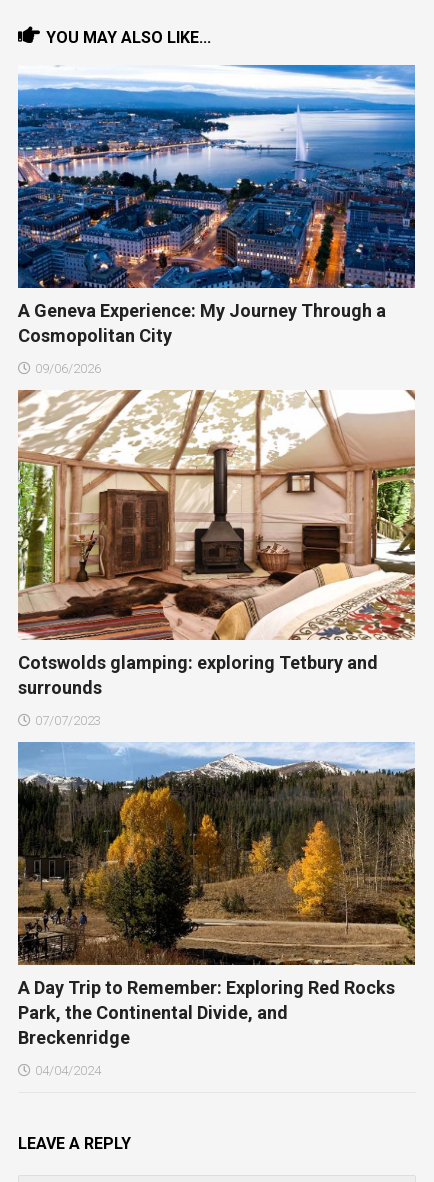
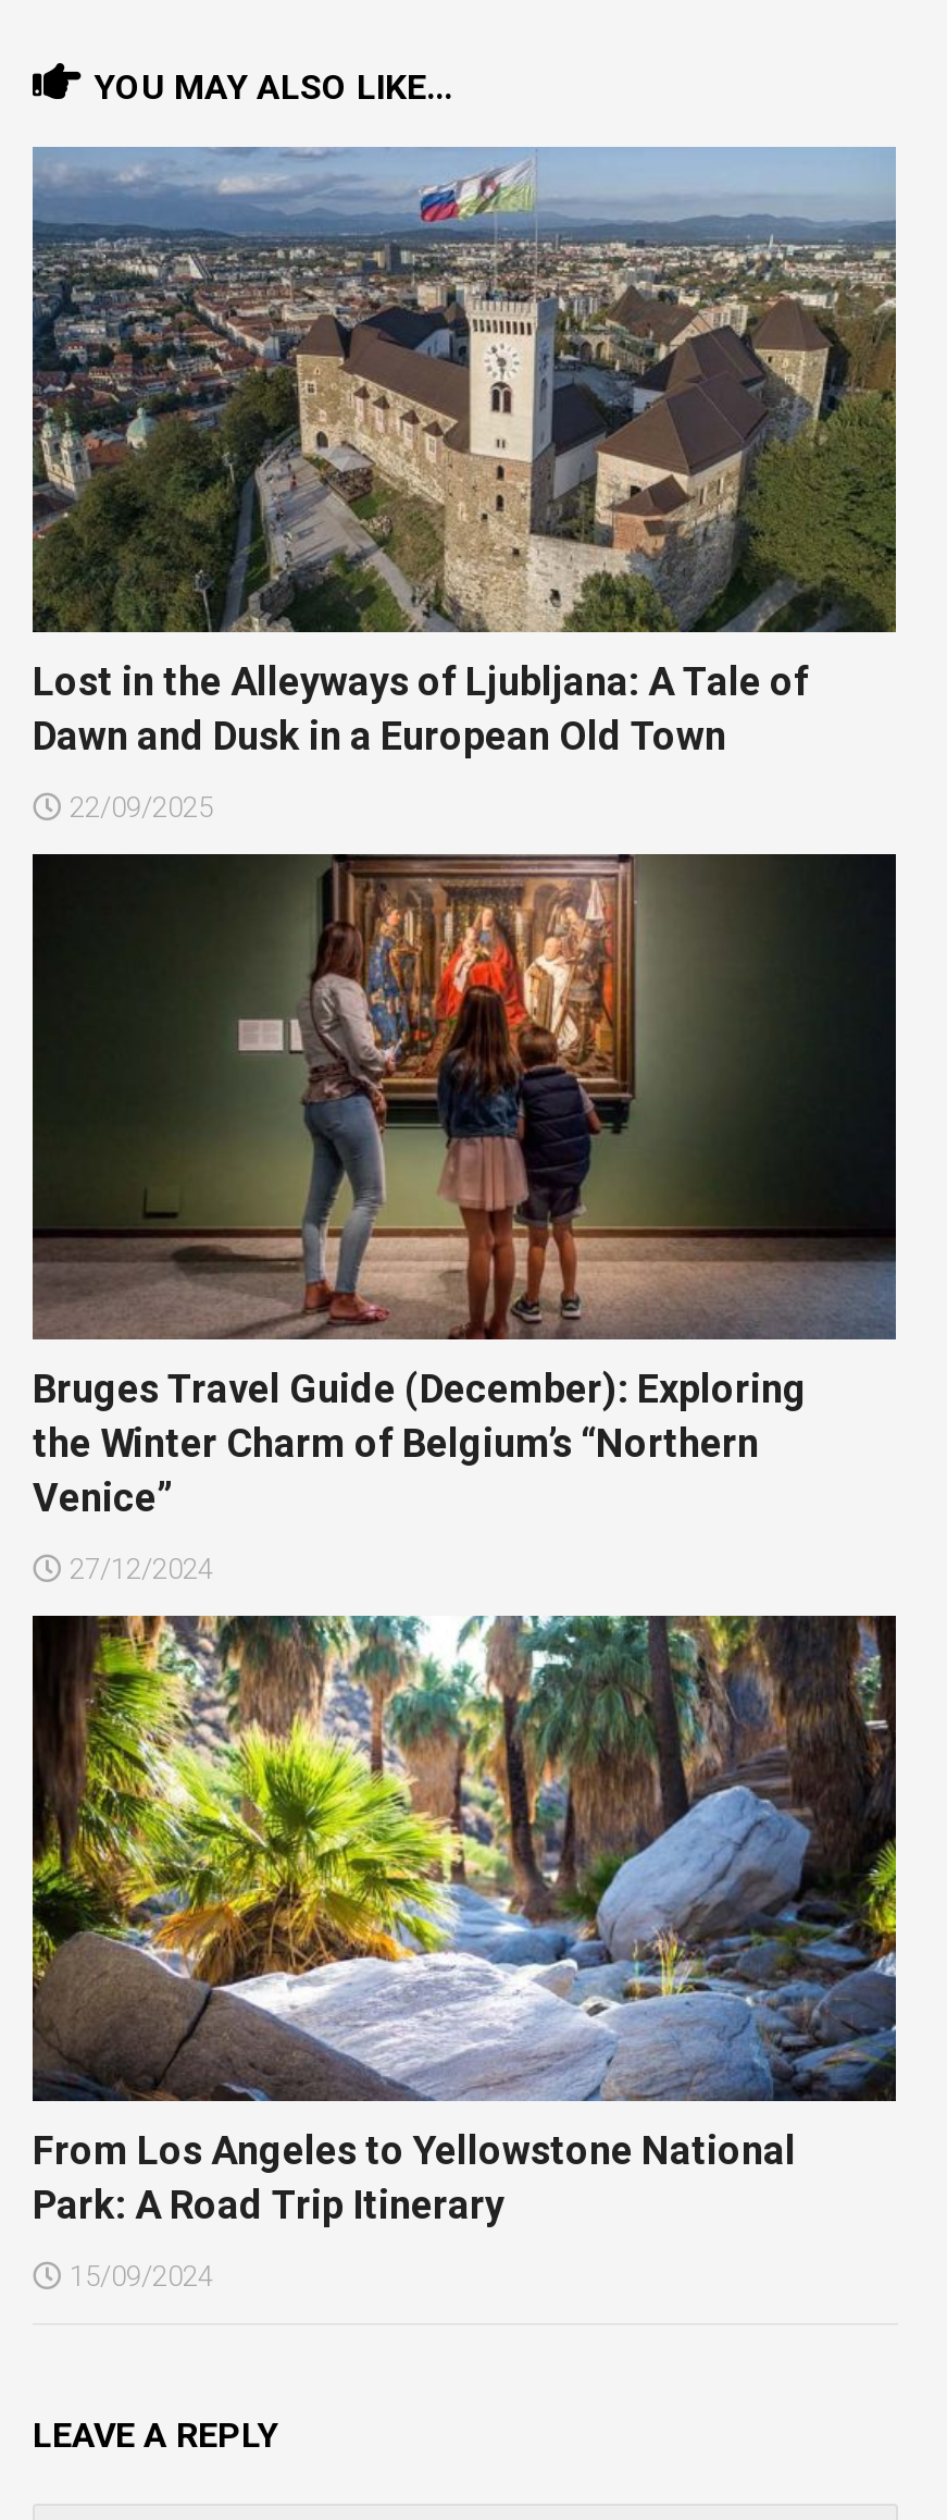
[18,65,416,346] [image] | A Geneva Experience: My Journey Through a | Cosmopolitan City -> [30,146,898,759] [image] | Lost in the Alleyways of Ljubljana: A Tale of | Dawn and Dusk in a European Old Town
[35,361,101,376] 09/06/2026 -> [70,791,213,824] 22/09/2025
[17,390,416,698] [image] | Cotswolds glamping: exploring Tetbury and | surrounds -> [30,851,898,1520] [image] | Bruges Travel Guide (December): Exploring | the Winter Charm of Belgium’s “Northern | Venice”
[35,713,101,728] 07/07/2023 -> [70,1553,213,1585] 27/12/2024
[18,742,416,1048] [image] | A Day Trip to Remember: Exploring Red Rocks | Park, the Continental Divide, and | Breckenridge -> [30,1613,898,2227] [image] | From Los Angeles to Yellowstone National | Park: A Road Trip Itinerary
[35,1063,101,1078] 04/04/2024 -> [70,2260,213,2292] 15/09/2024

